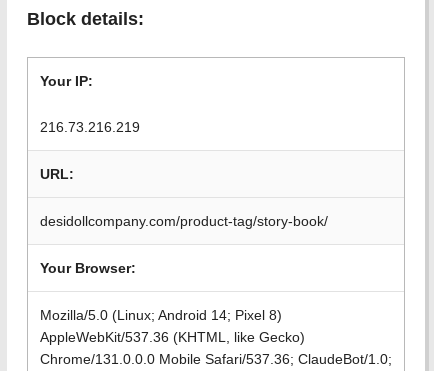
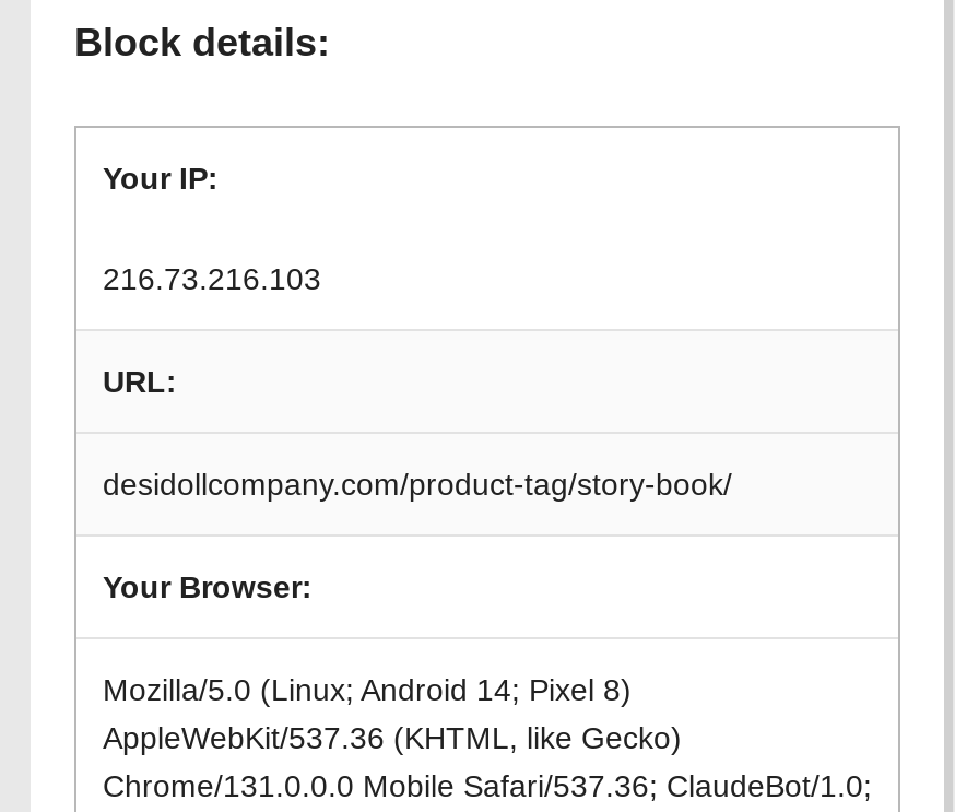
[40,119,140,135] 216.73.216.219 -> [103,261,321,296] 216.73.216.103

